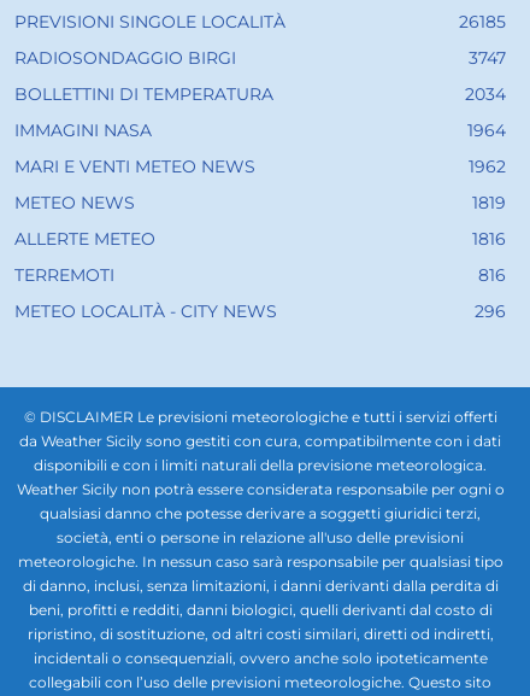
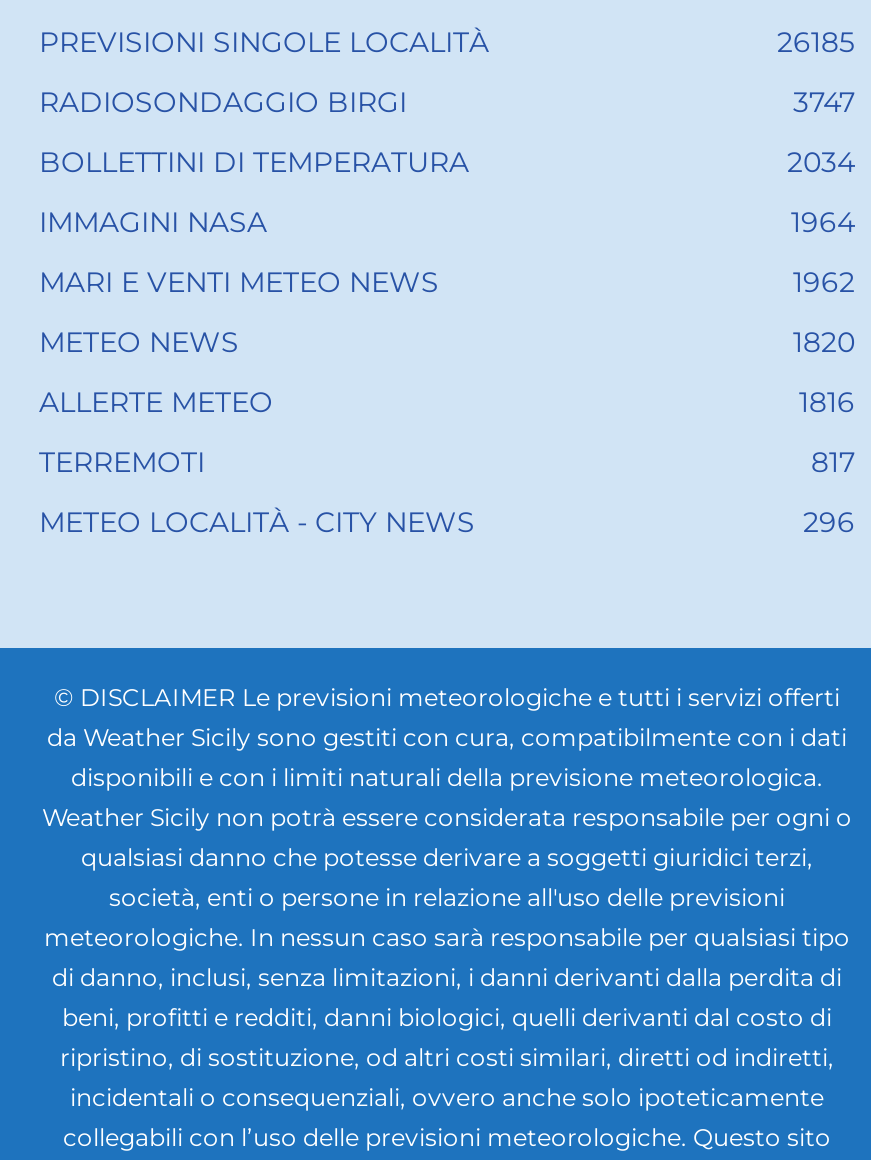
[472,192,506,214] 1819 -> [793,324,855,360] 1820
[478,264,506,286] 816 -> [811,444,855,480] 817

